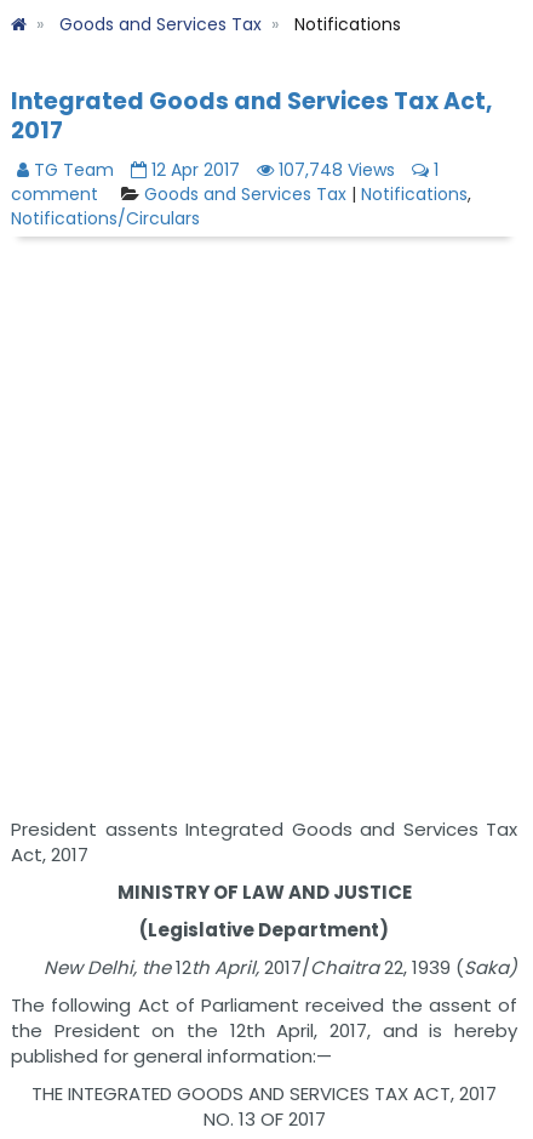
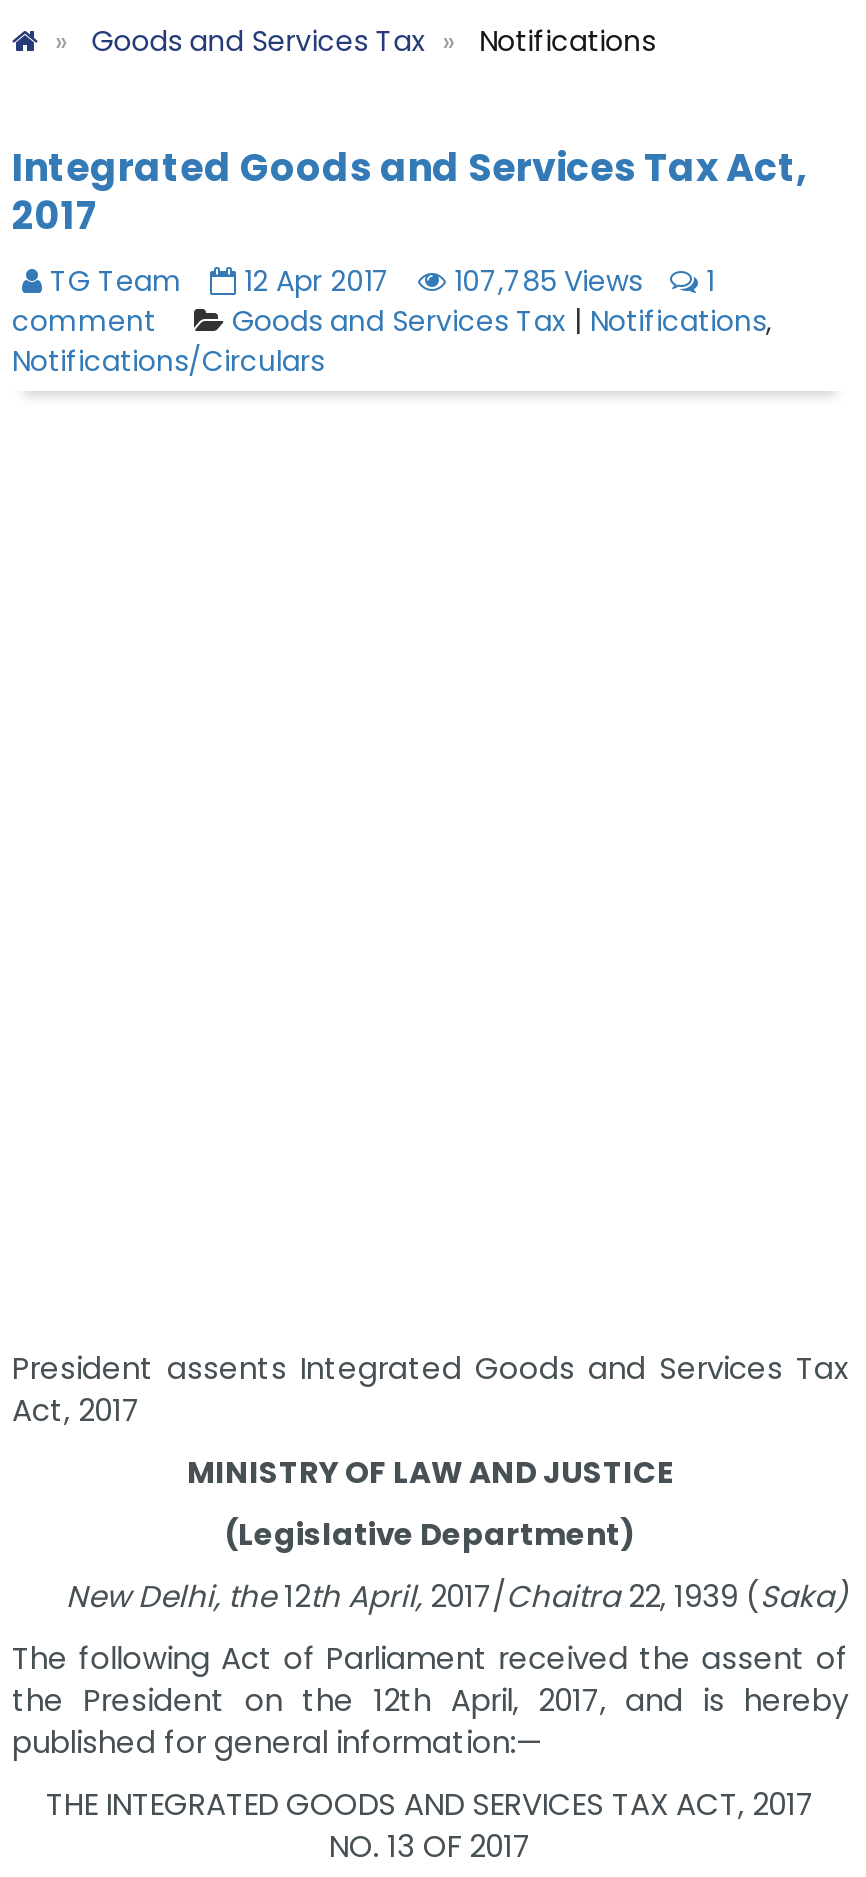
[29,158,439,182] TG Team 12 Apr 2017 107,748 Views 1 -> [42,261,714,301] TG Team 12 Apr 2017 107,785 Views 1

